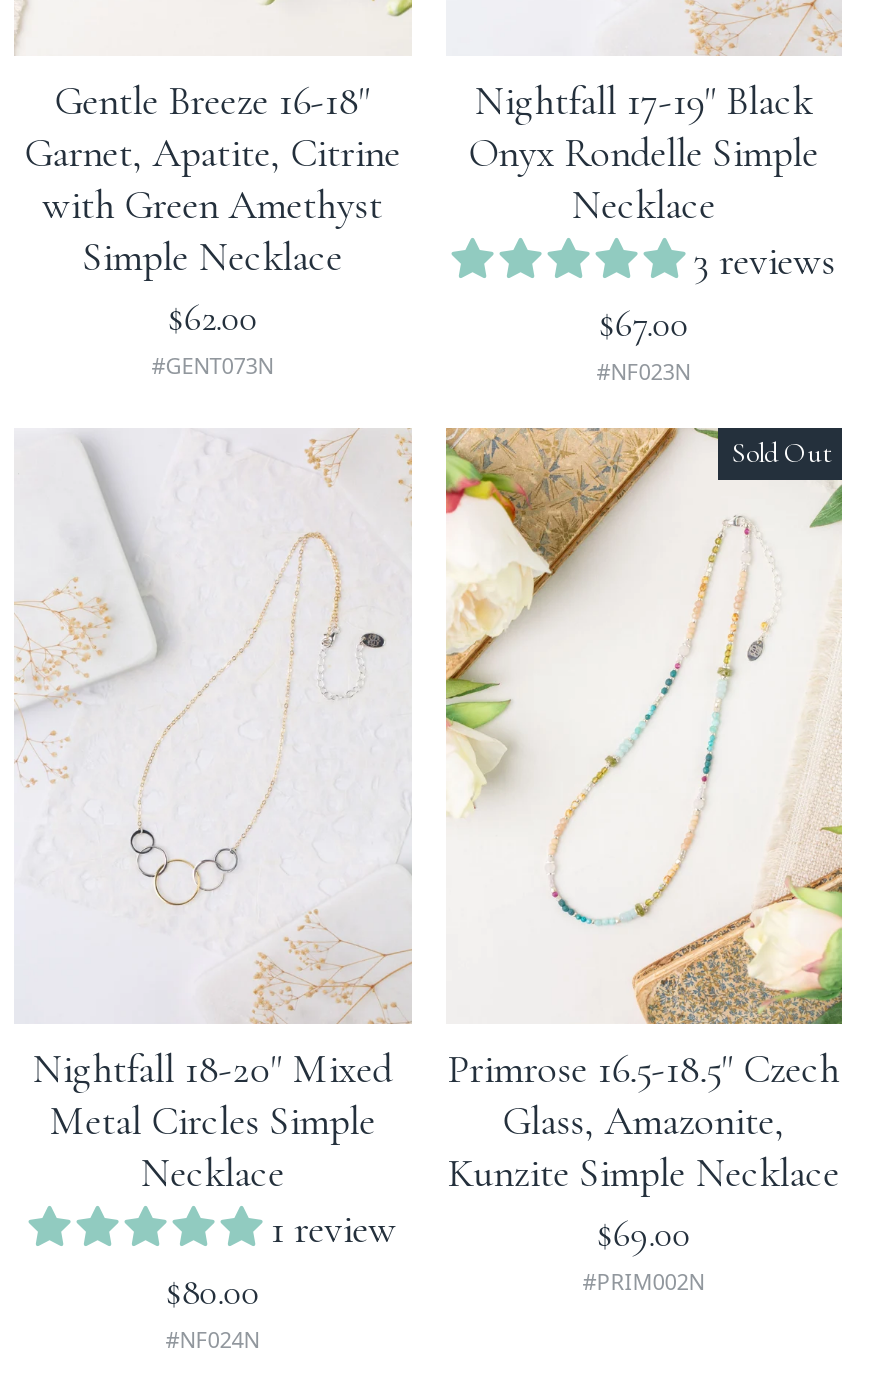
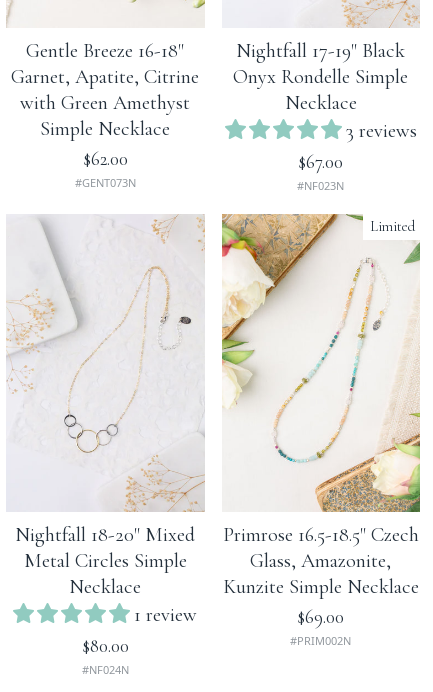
[732,436,832,470] Sold Out -> [370,218,415,235] Limited

